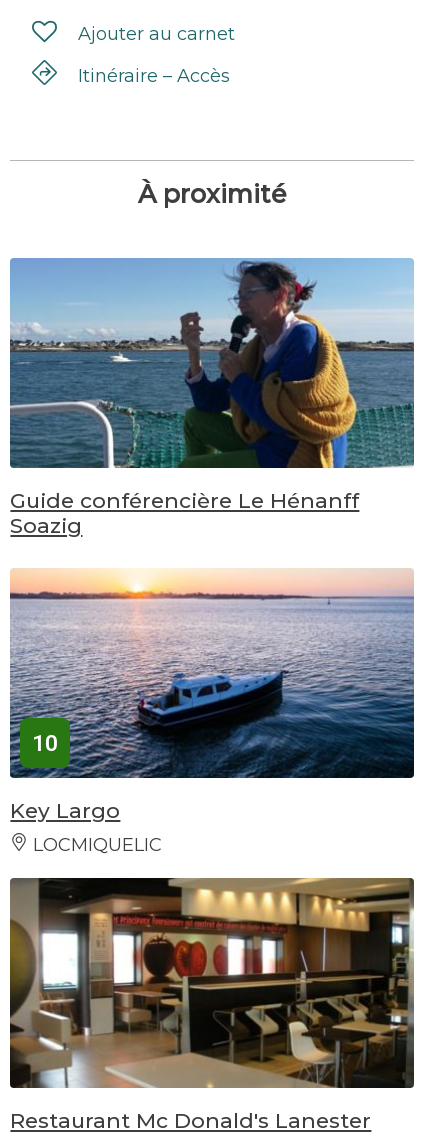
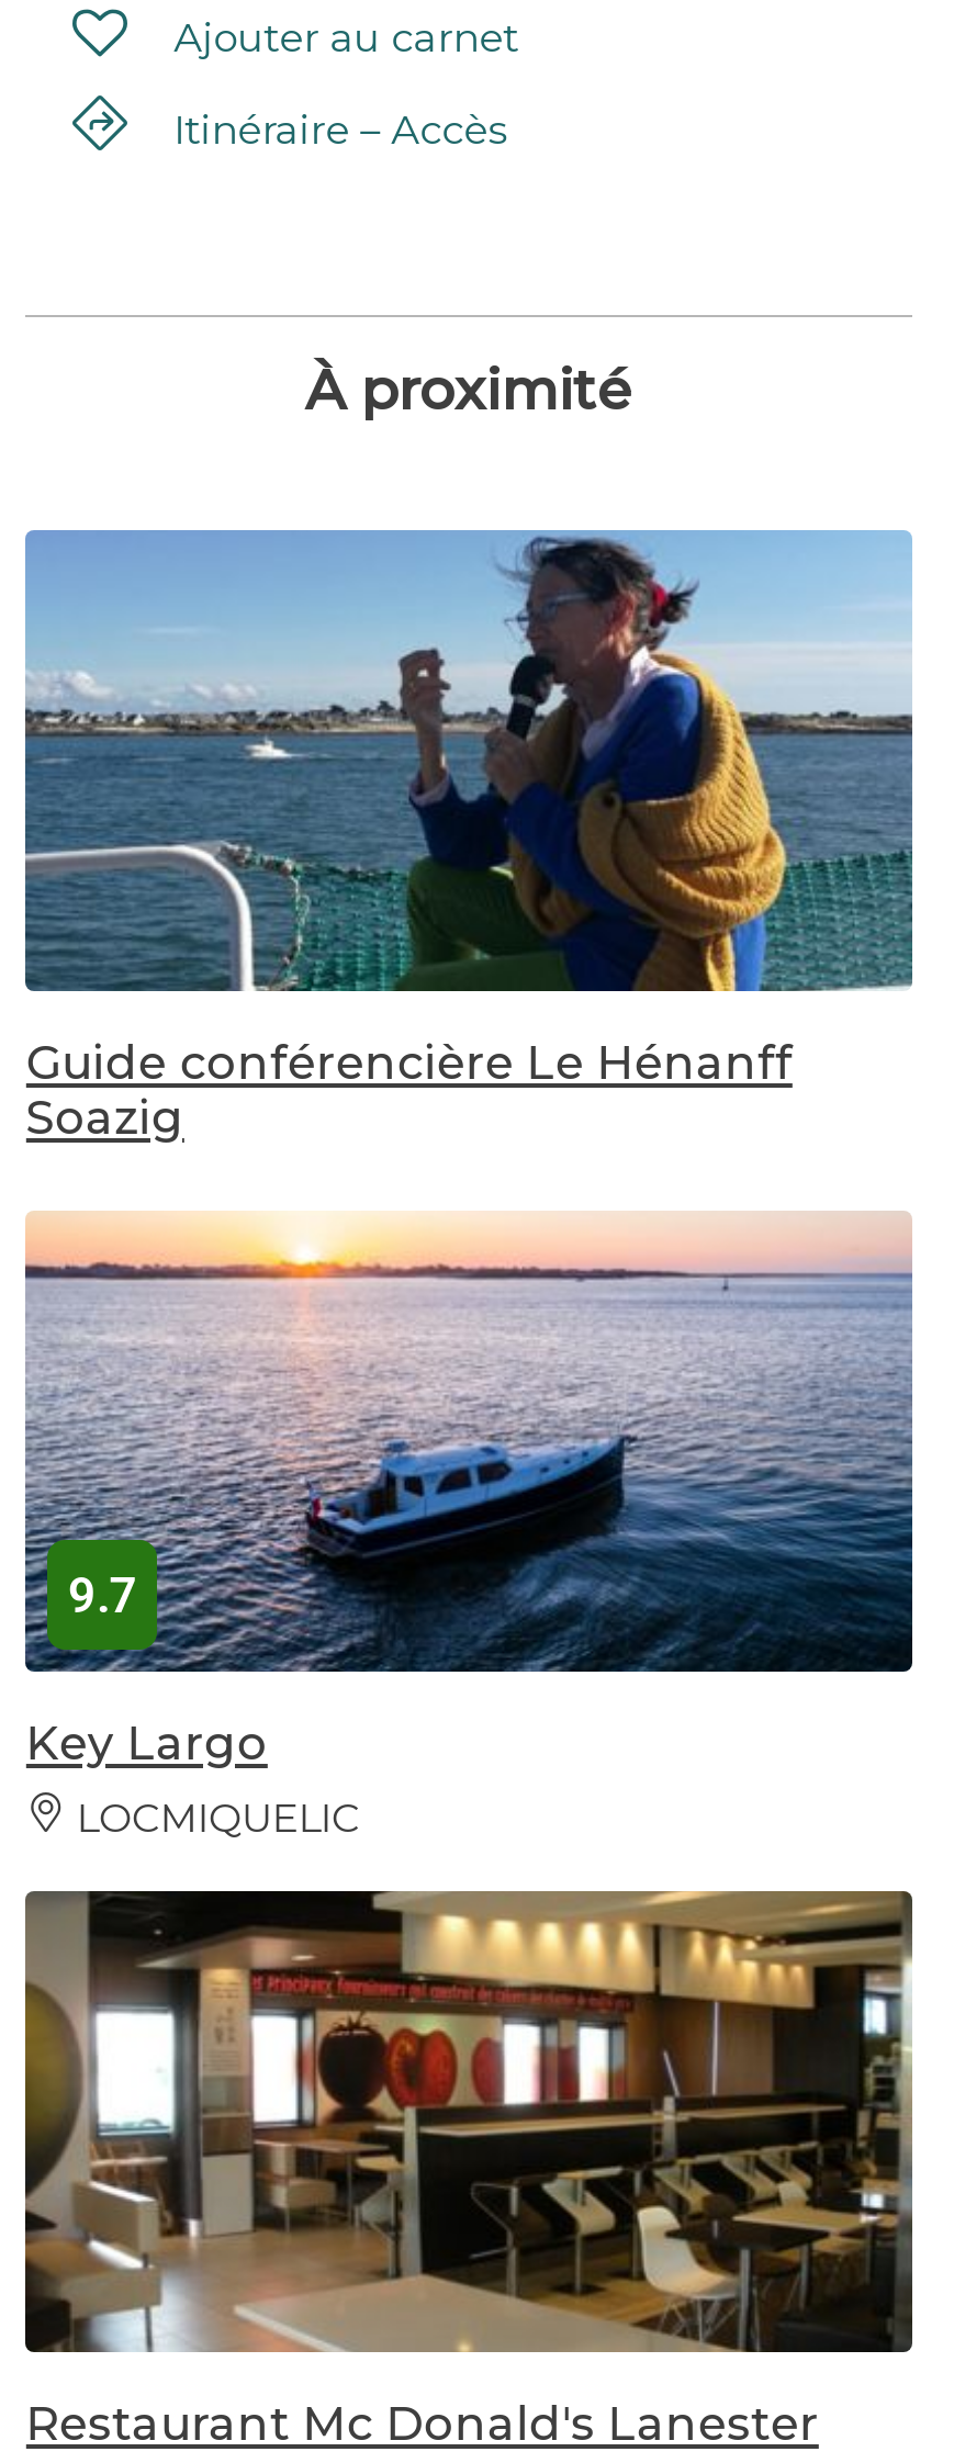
[32,729,58,755] 10 -> [68,1565,138,1622] 9.7

